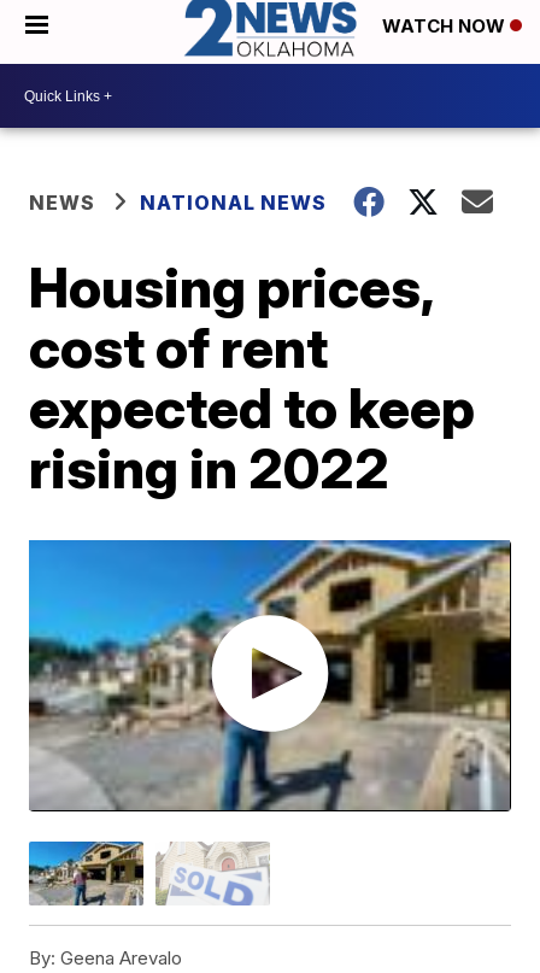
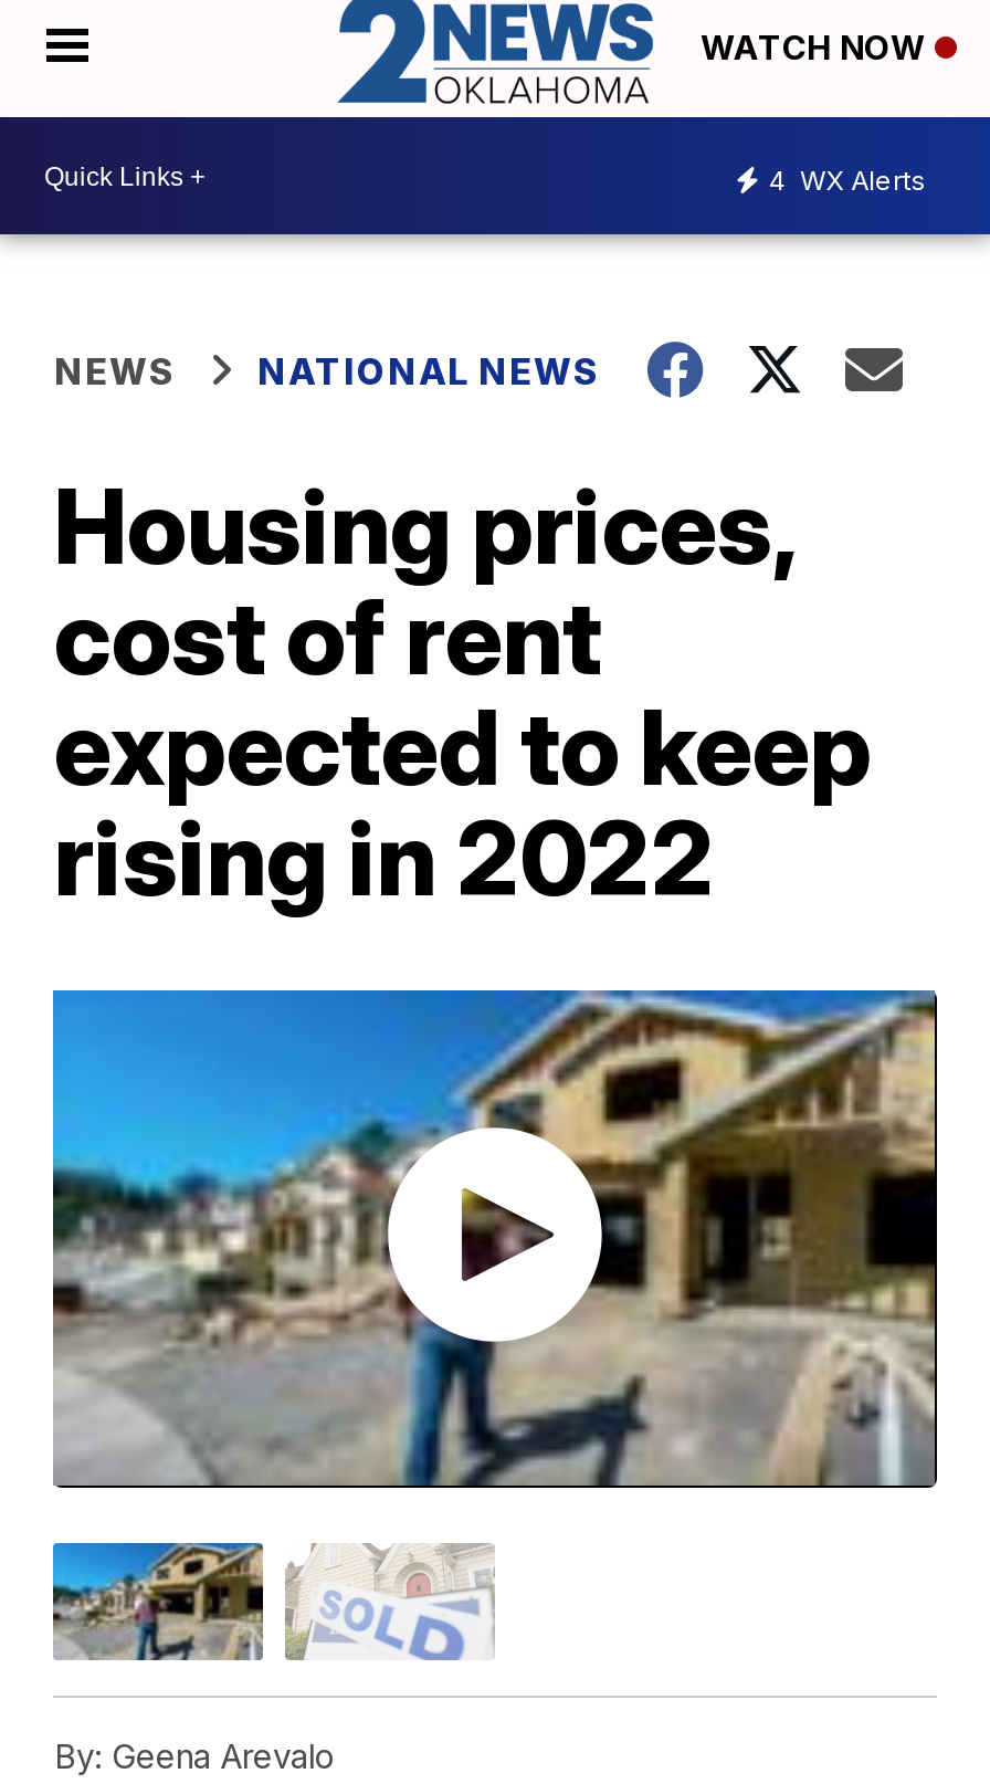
none -> [769,163,926,196] 4 WX Alerts

